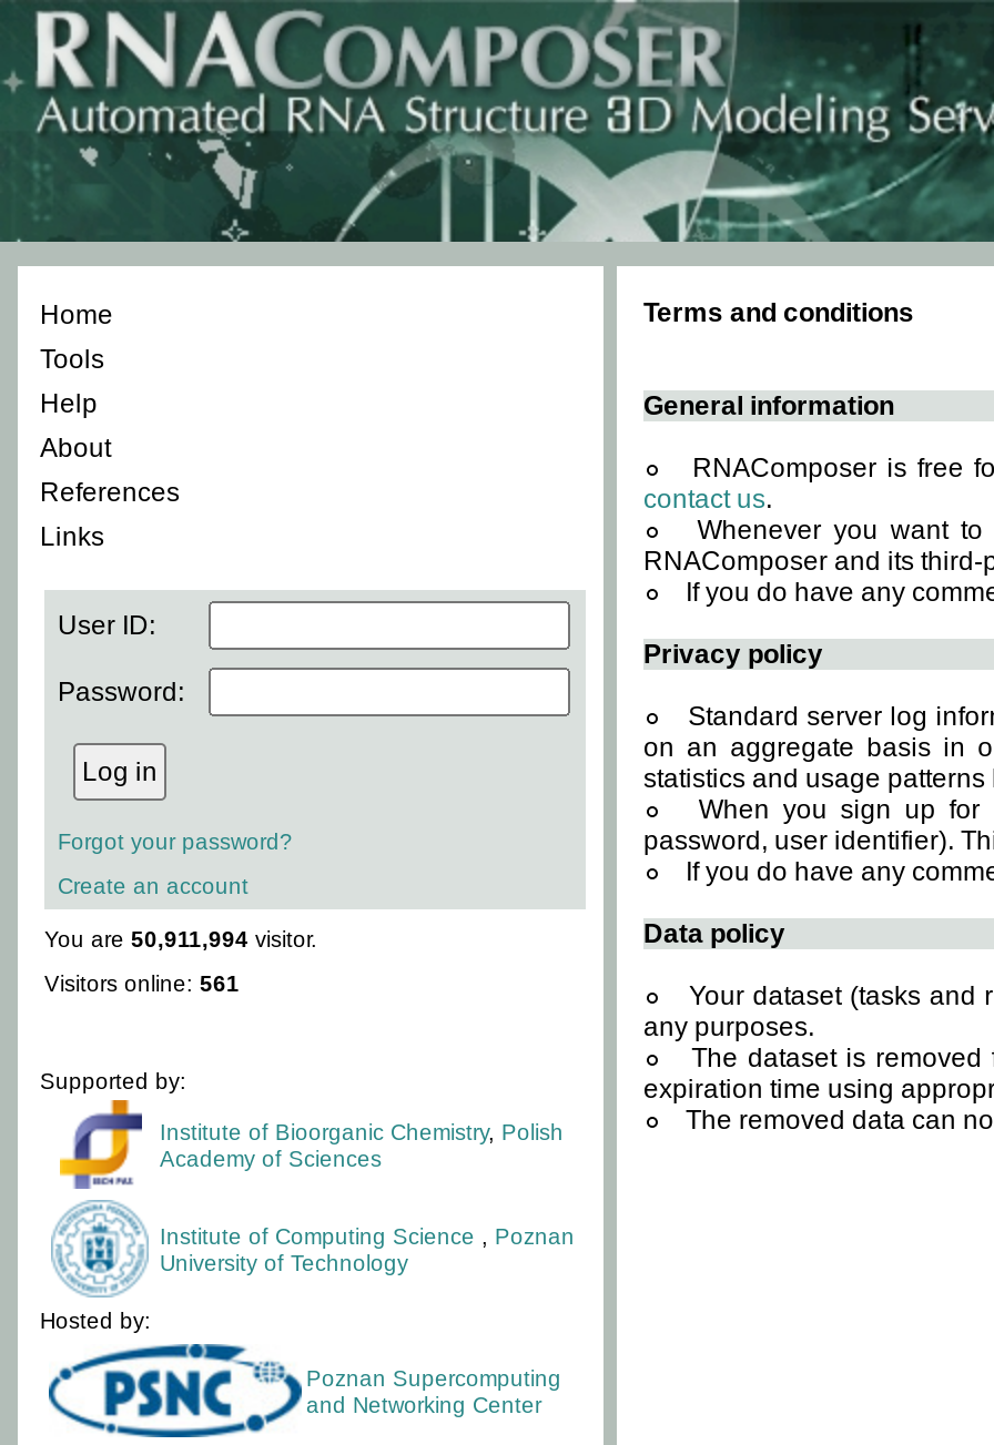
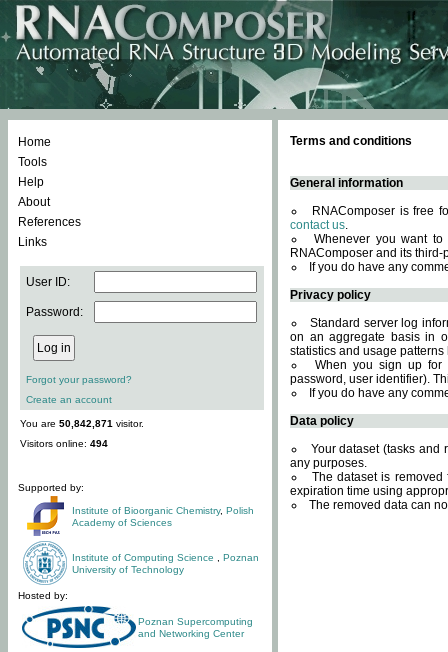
[44,927,317,952] You are 50,911,994 visitor. -> [20,418,144,429] You are 50,842,871 visitor.
[44,971,240,996] Visitors online: 561 -> [20,438,108,449] Visitors online: 494

